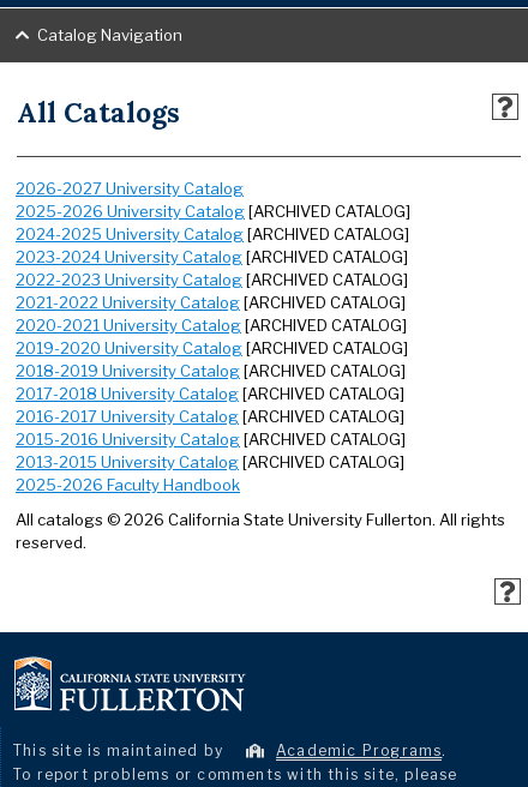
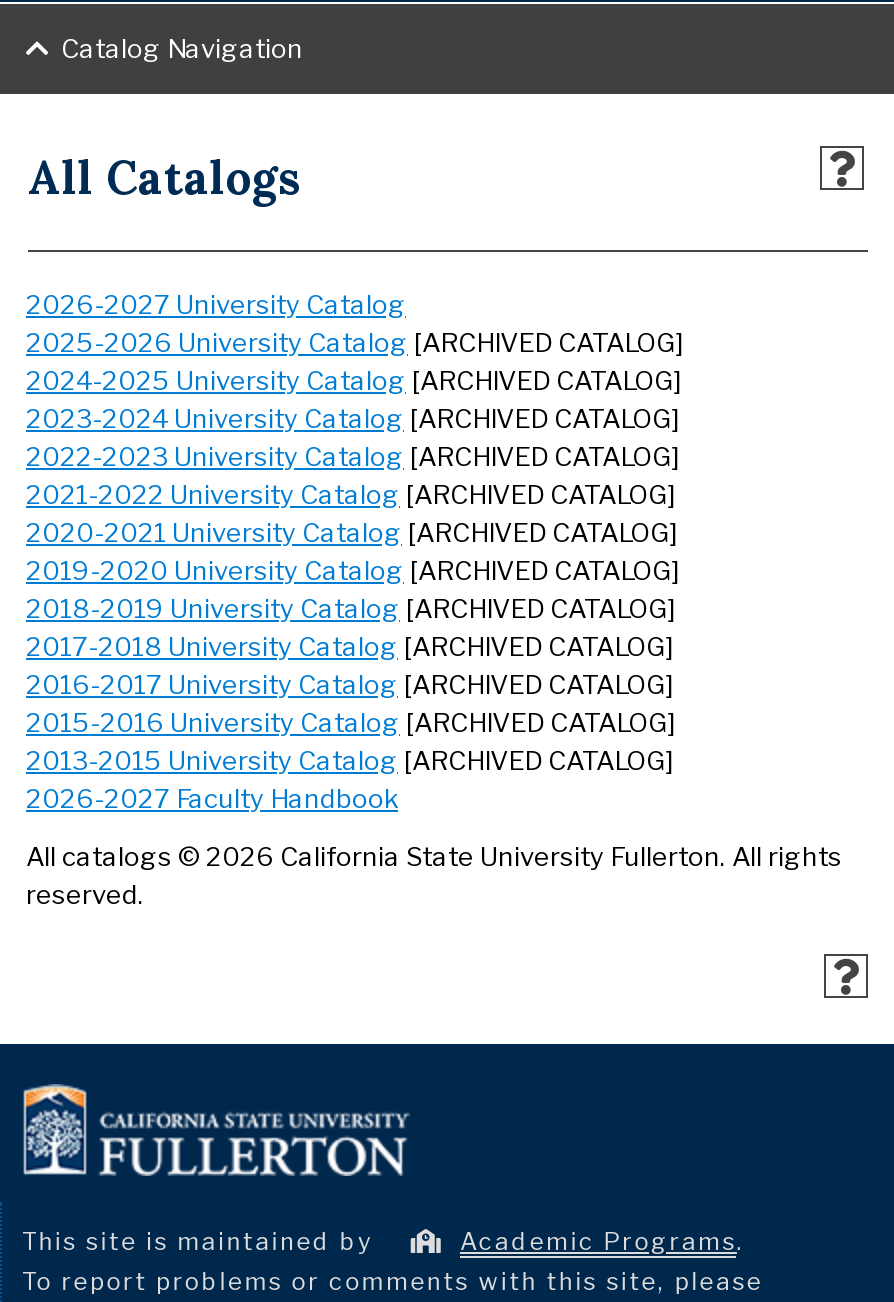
[16,475,240,494] 2025-2026 Faculty Handbook -> [26,782,398,814] 2026-2027 Faculty Handbook

